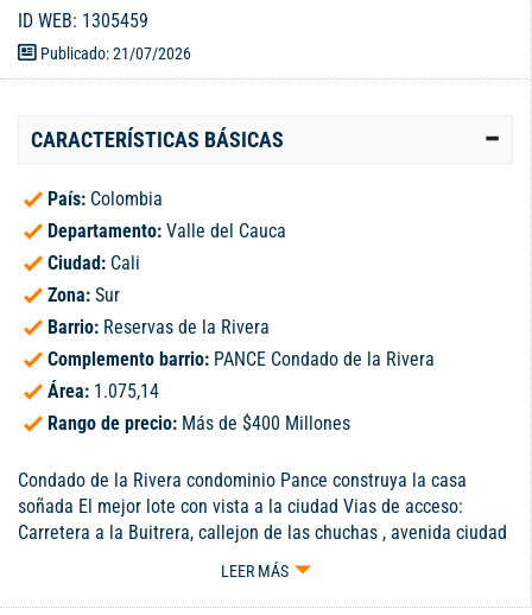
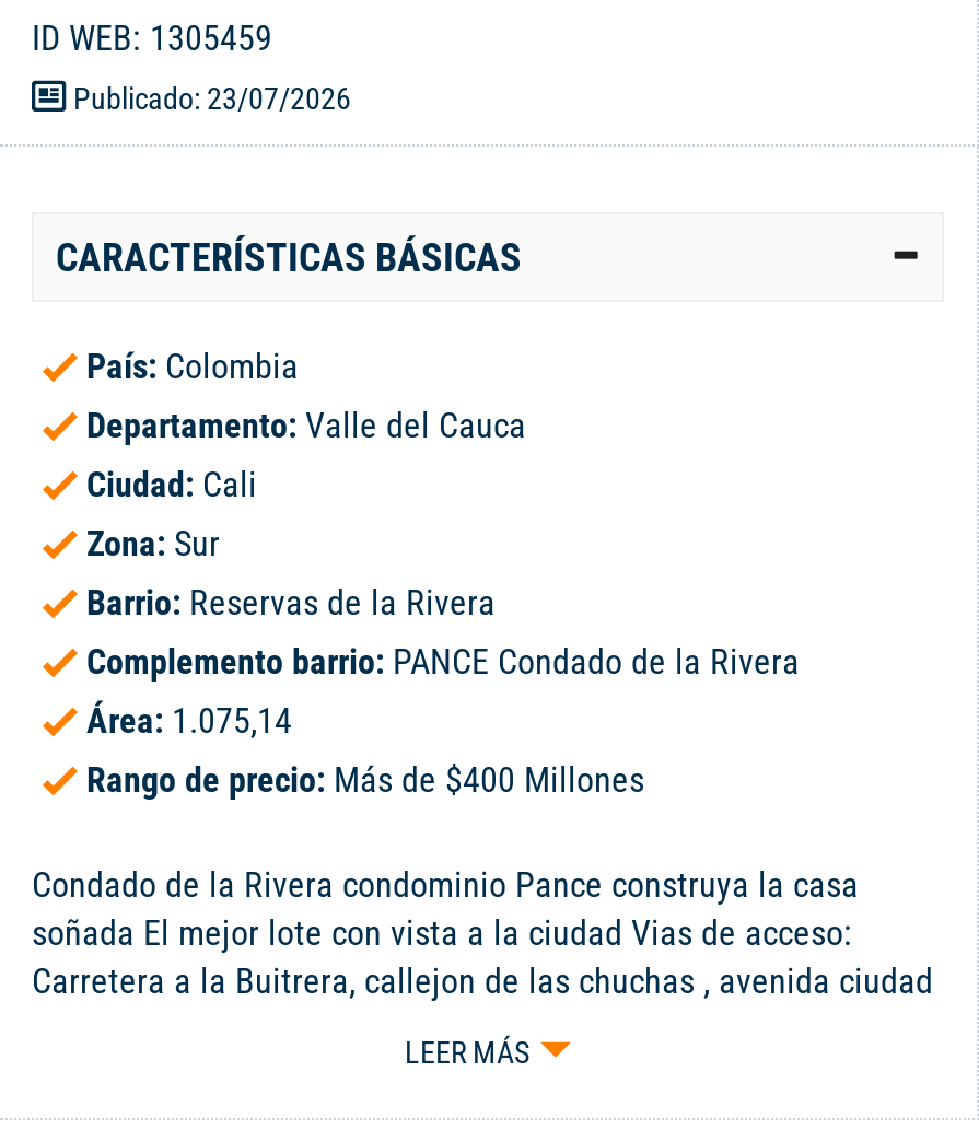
[37,44,191,63] Publicado: 21/07/2026 -> [67,82,351,117] Publicado: 23/07/2026

